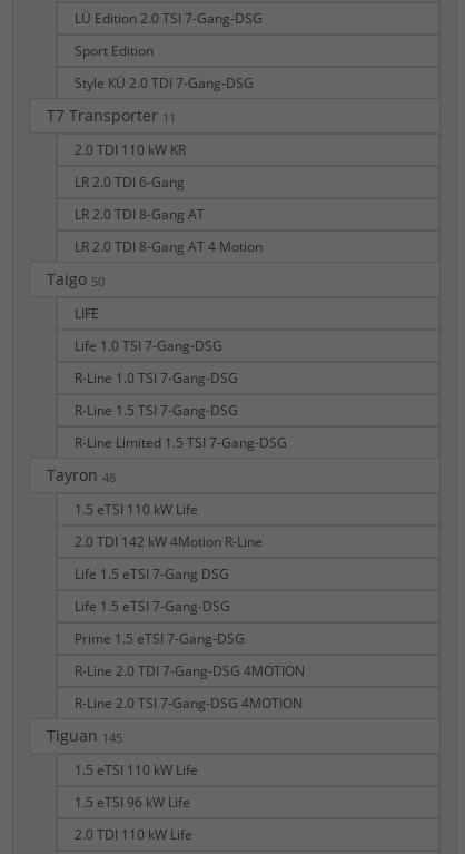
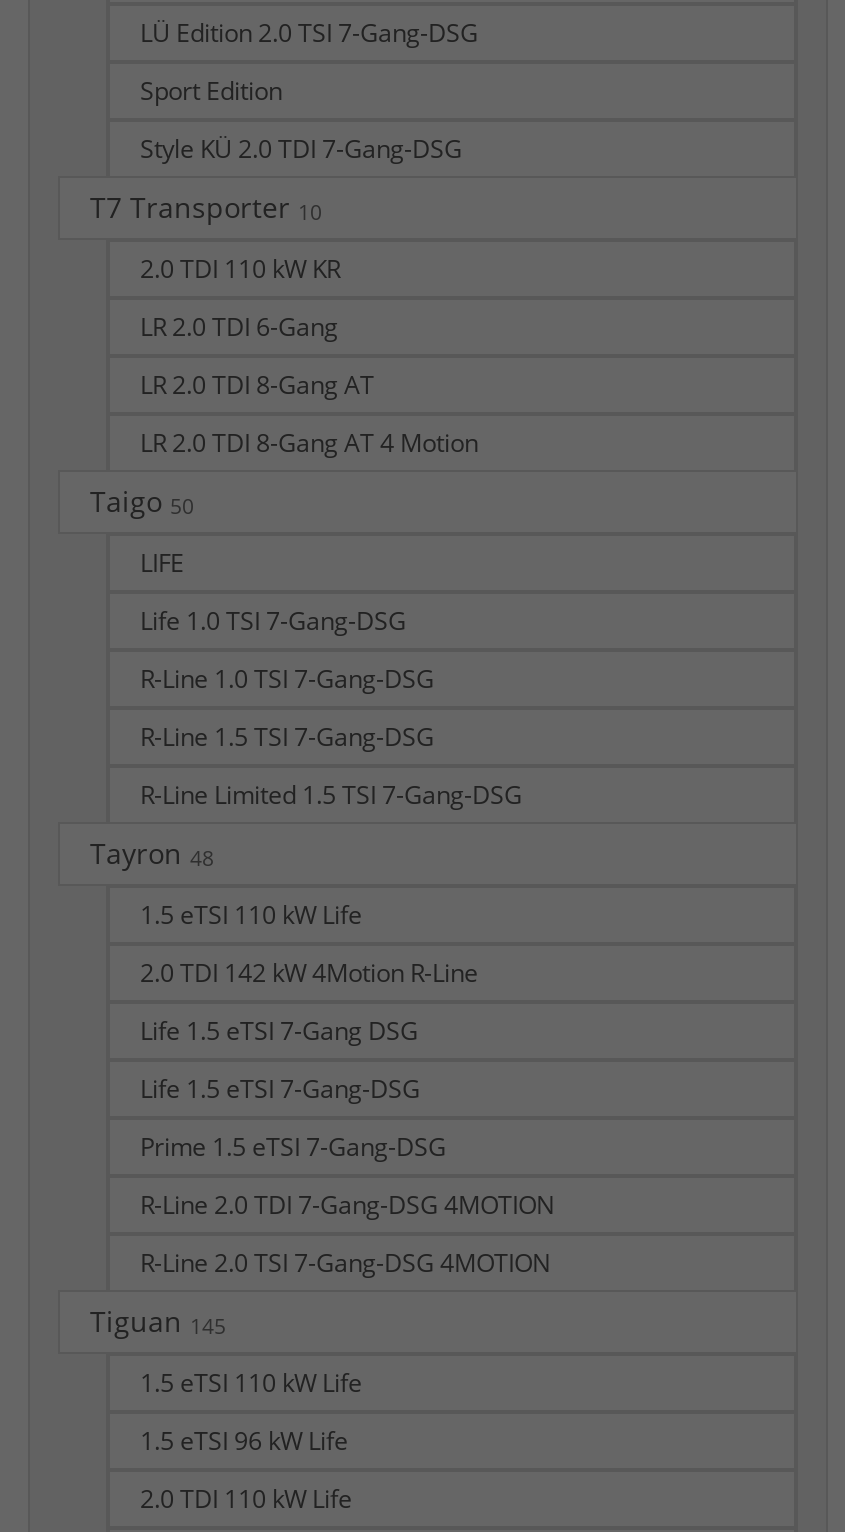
[47,105,176,126] T7 Transporter 11 -> [90,189,322,227] T7 Transporter 10

